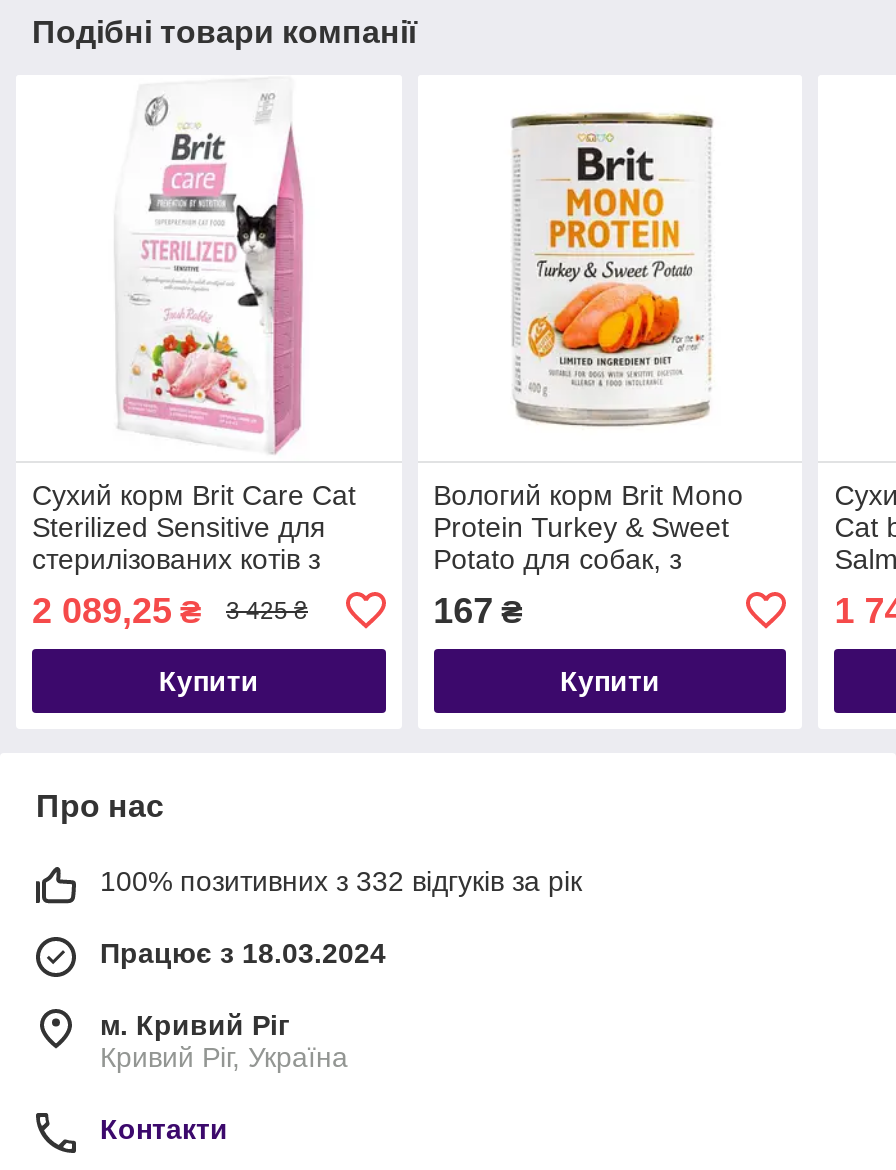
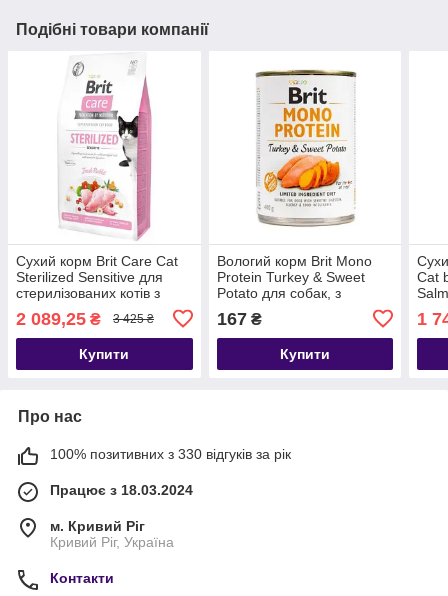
[100,865,582,897] 100% позитивних з 332 відгуків за рік -> [50,446,291,462] 100% позитивних з 330 відгуків за рік

